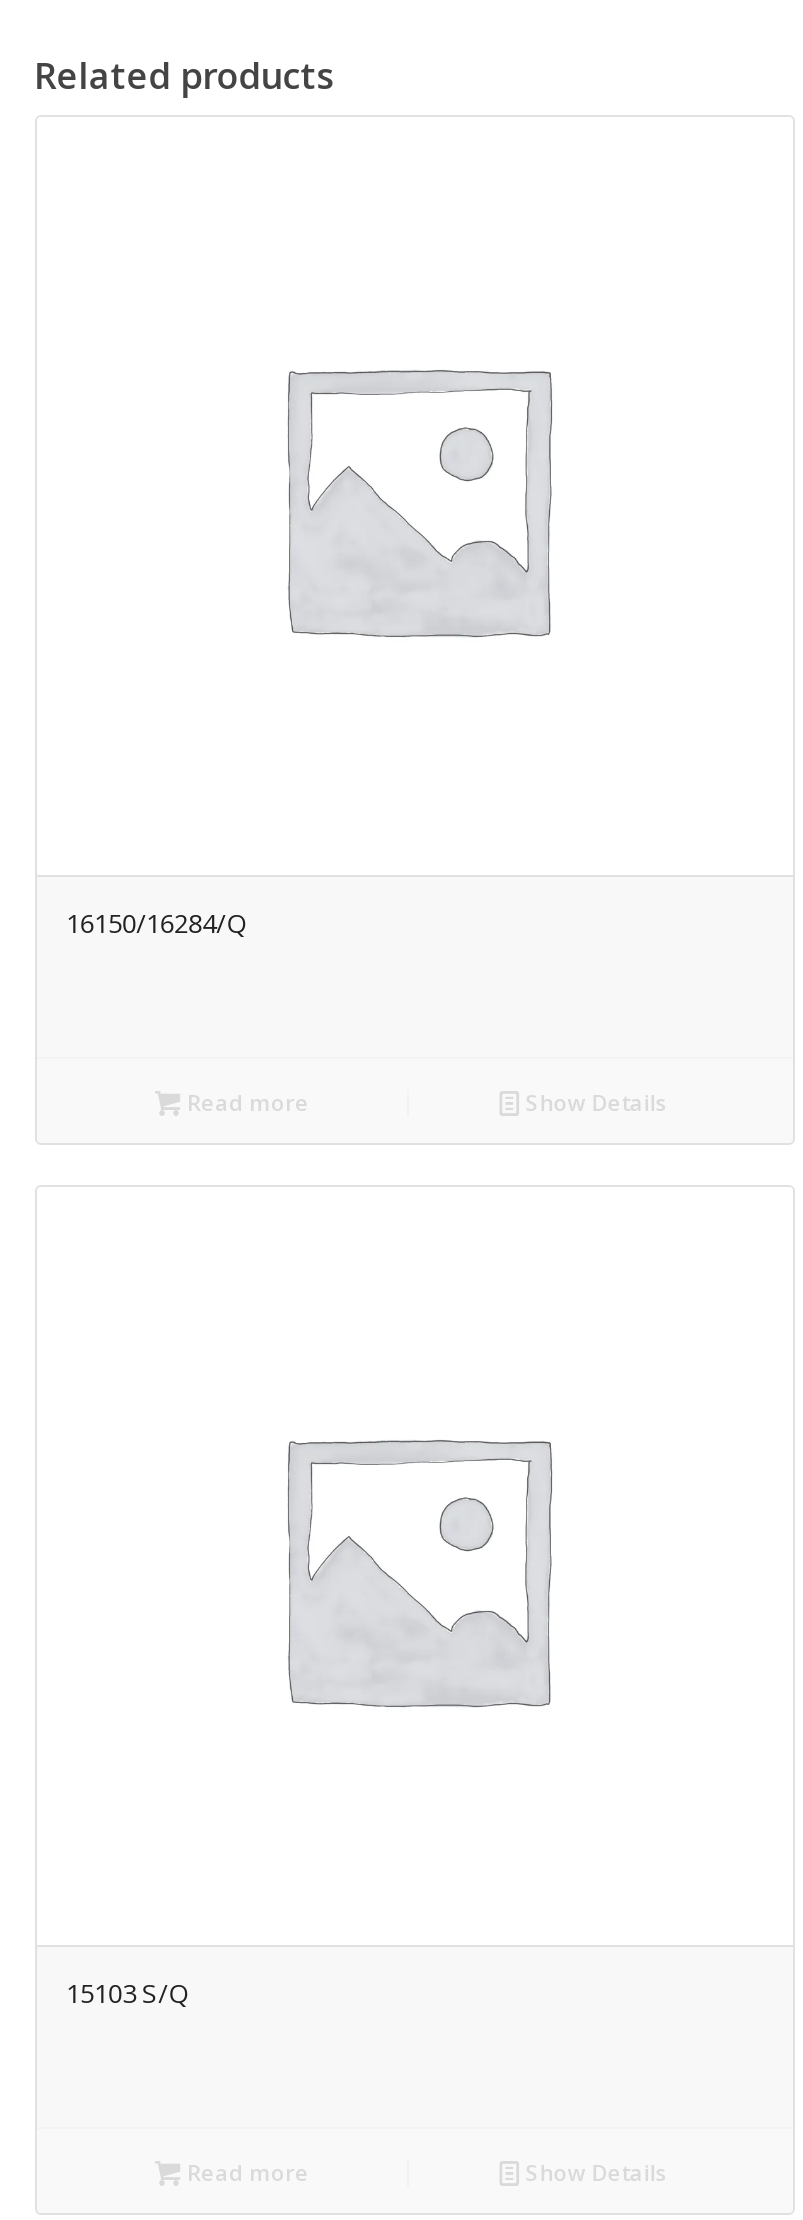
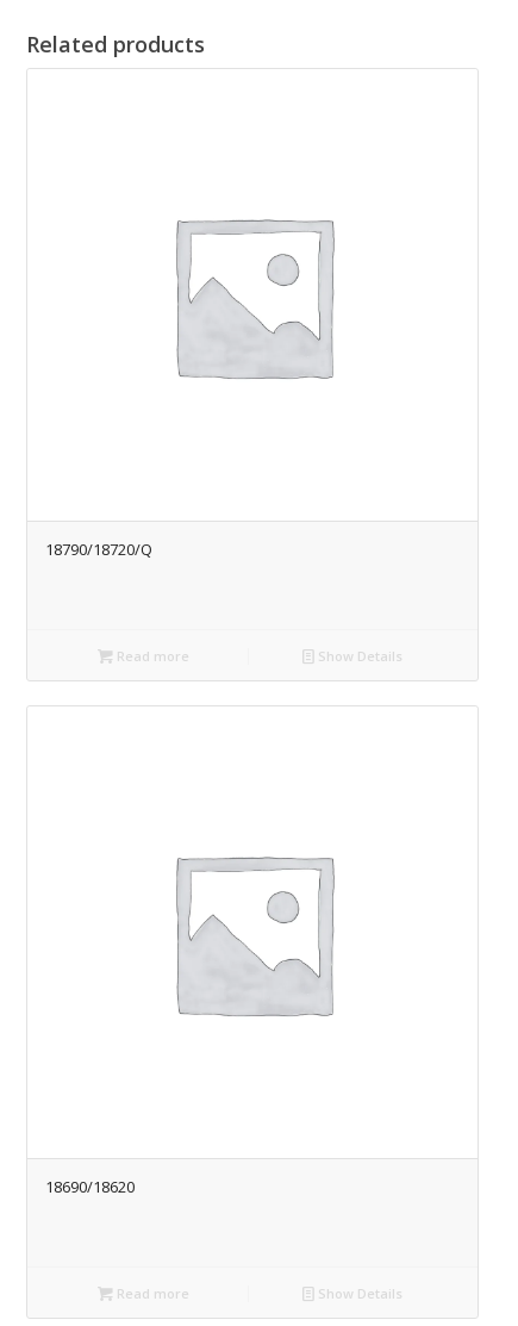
[66,904,246,940] 16150/16284/Q -> [45,538,152,560] 18790/18720/Q
[66,1974,188,2010] 15103 S/Q -> [45,1175,134,1197] 18690/18620

